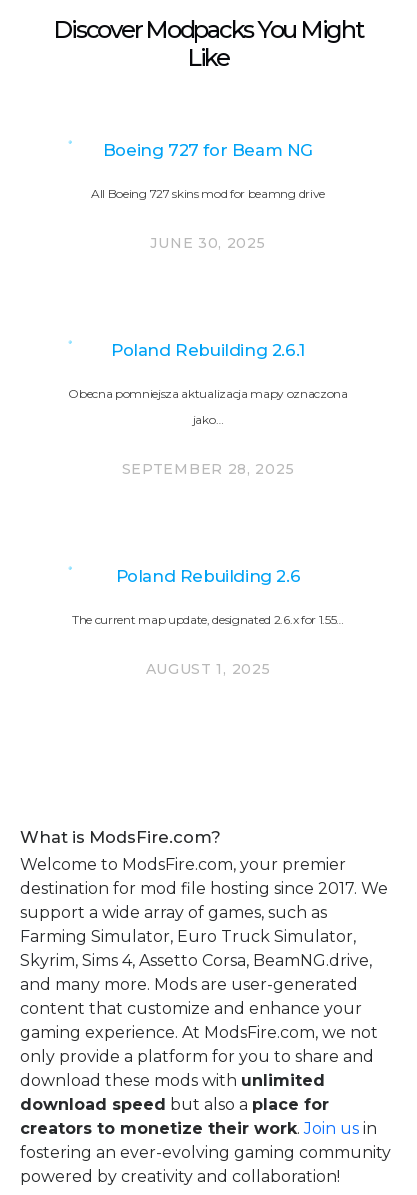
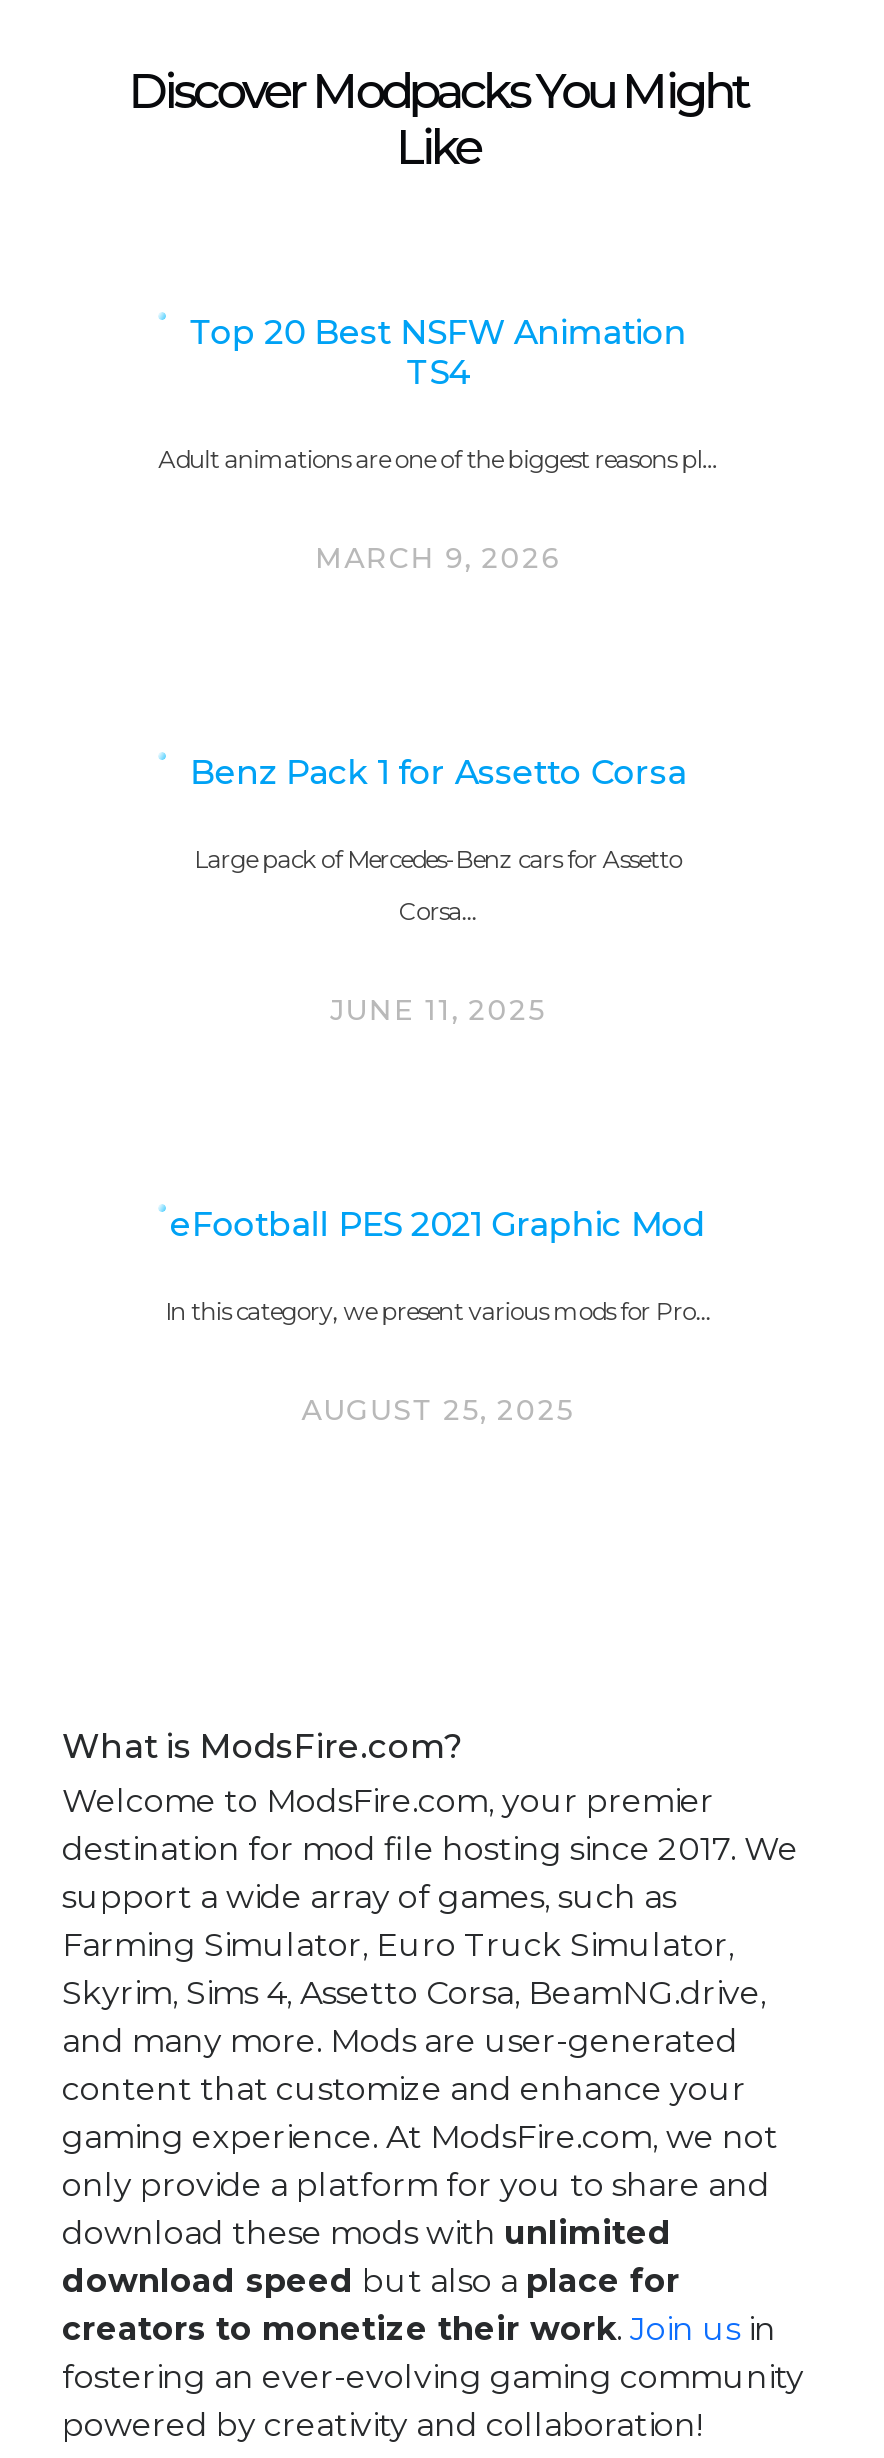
[103,140,313,160] Boeing 727 for Beam NG -> [189,311,687,391] Top 20 Best NSFW Animation | TS4
[91,186,325,201] All Boeing 727 skins mod for beamng drive -> [158,443,718,473] Adult animations are one of the biggest reasons pl…
[150,234,265,252] JUNE 30, 2025 -> [315,539,561,575] MARCH 9, 2026
[111,340,305,360] Poland Rebuilding 2.6.1 -> [190,751,686,791] Benz Pack 1 for Assetto Corsa
[68,386,348,401] Obecna pomniejsza aktualizacja mapy oznaczona -> [194,843,682,873] Large pack of Mercedes-Benz cars for Assetto
[193,412,223,427] jako… -> [399,895,477,925] Corsa…
[122,460,294,478] SEPTEMBER 28, 2025 -> [330,991,546,1027] JUNE 11, 2025
[116,566,300,586] Poland Rebuilding 2.6 -> [170,1203,706,1243] eFootball PES 2021 Graphic Mod
[72,612,344,627] The current map update, designated 2.6.x for 1.55… -> [165,1295,711,1325] In this category, we present various mods for Pro…
[146,660,270,678] AUGUST 1, 2025 -> [302,1391,574,1427] AUGUST 25, 2025

